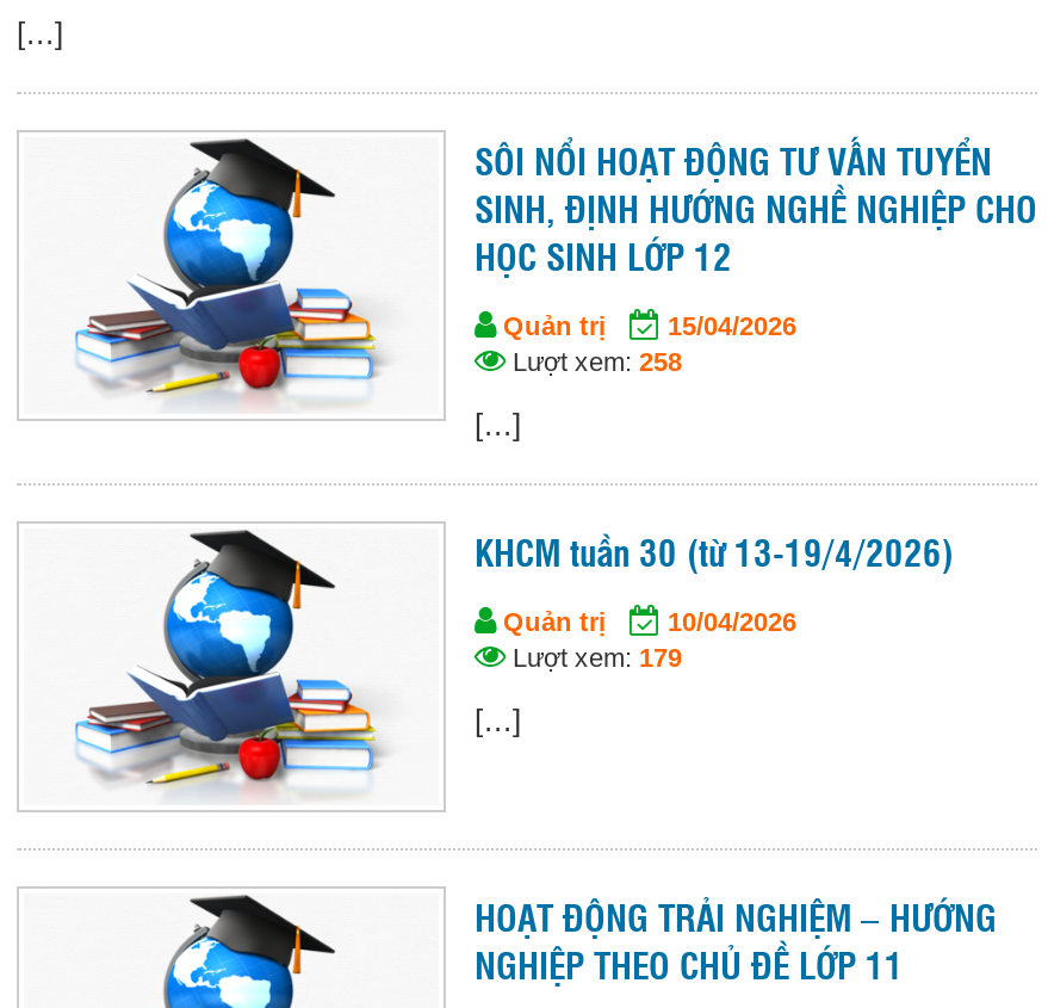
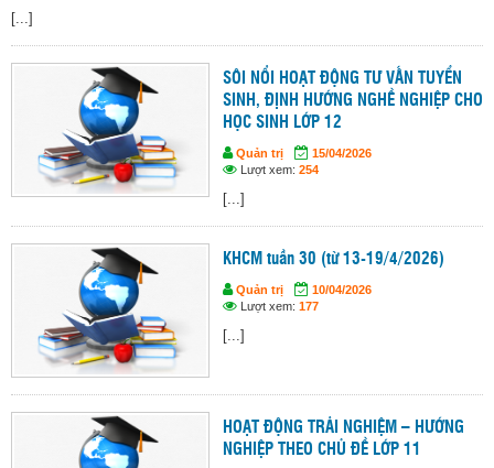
[506,346,682,375] Lượt xem: 258 -> [237,163,319,176] Lượt xem: 254
[506,642,682,671] Lượt xem: 179 -> [237,299,319,312] Lượt xem: 177

